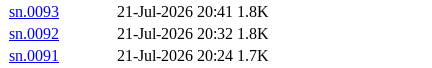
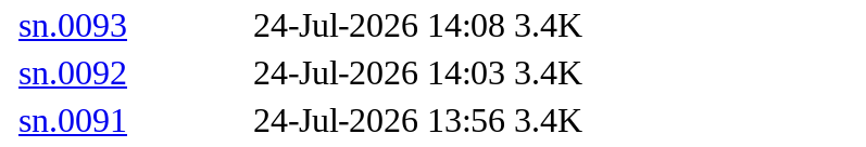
[117,3,269,20] 21-Jul-2026 20:41 1.8K -> [253,7,583,44] 24-Jul-2026 14:08 3.4K
[117,25,269,42] 21-Jul-2026 20:32 1.8K -> [253,55,583,92] 24-Jul-2026 14:03 3.4K
[117,47,269,64] 21-Jul-2026 20:24 1.7K -> [253,102,583,139] 24-Jul-2026 13:56 3.4K

